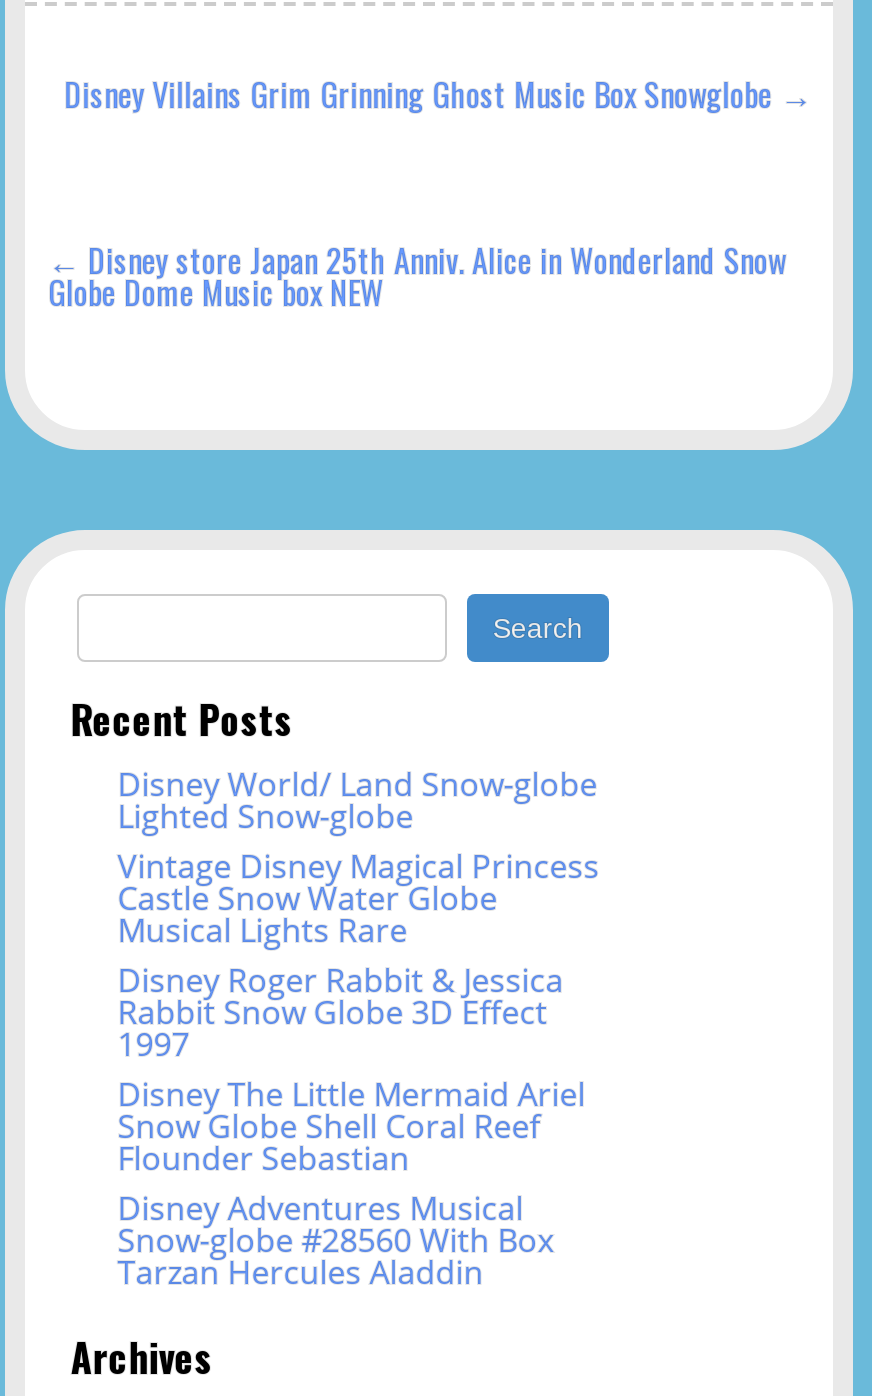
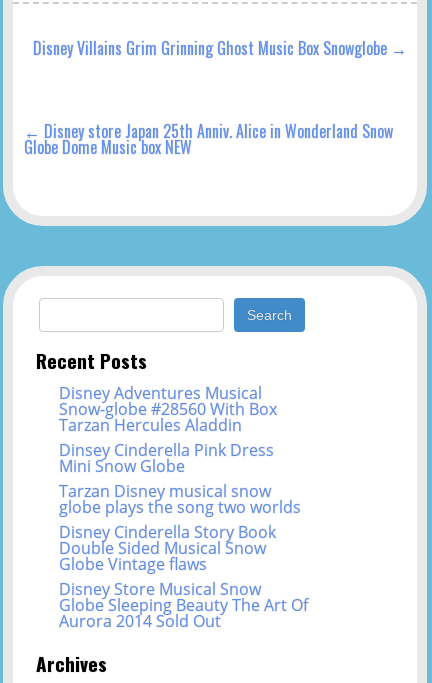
[117,761,599,1179] Disney World/ Land Snow-globe | Lighted Snow-globe | Vintage Disney Magical Princess | Castle Snow Water Globe | Musical Lights Rare | Disney Roger Rabbit & Jessica | Rabbit Snow Globe 3D Effect | 1997 | Disney The Little Mermaid Ariel | Snow Globe Shell Coral Reef | Flounder Sebastian -> none
moved [117,1185,553,1293] -> [59,382,277,436]: Disney Adventures Musical | Snow-globe #28560 With Box | Tarzan Hercules Aladdin
none -> [59,439,308,632] Dinsey Cinderella Pink Dress | Mini Snow Globe | Tarzan Disney musical snow | globe plays the song two worlds | Disney Cinderella Story Book | Double Sided Musical Snow | Globe Vintage flaws | Disney Store Musical Snow | Globe Sleeping Beauty The Art Of | Aurora 2014 Sold Out

